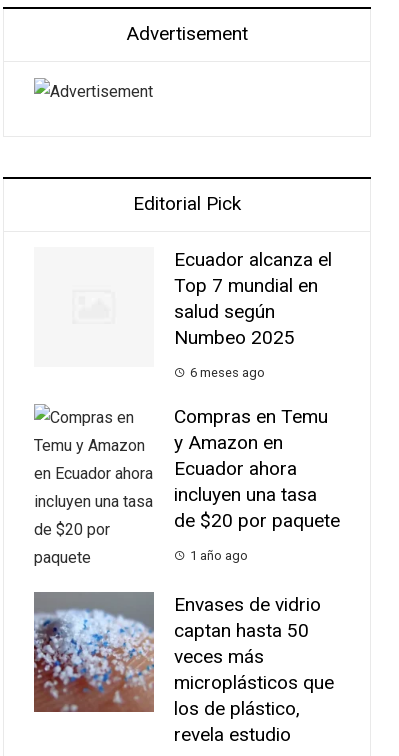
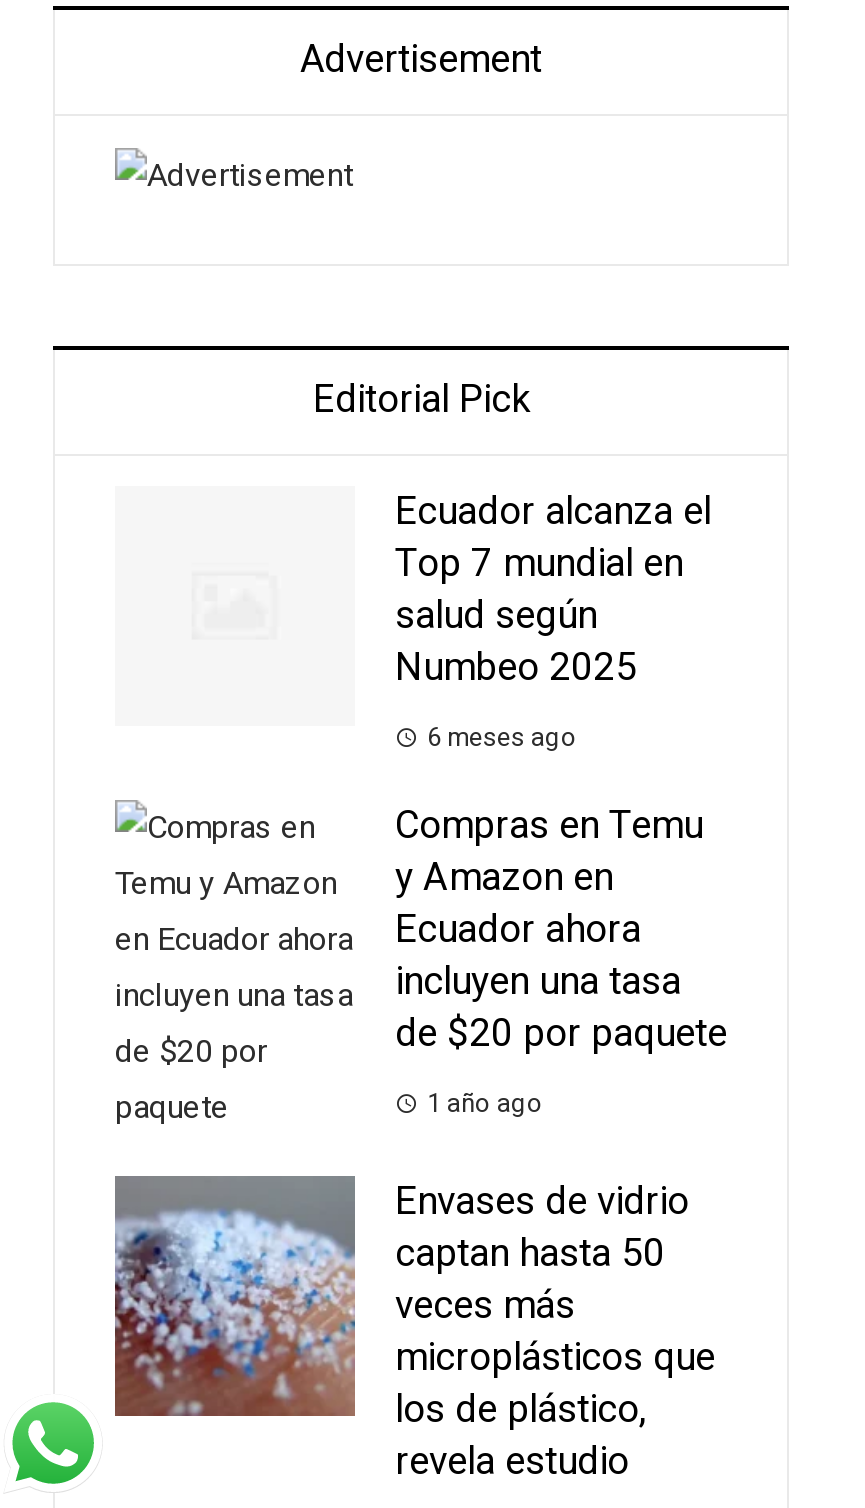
none -> [9,1400,97,1486] [image]

